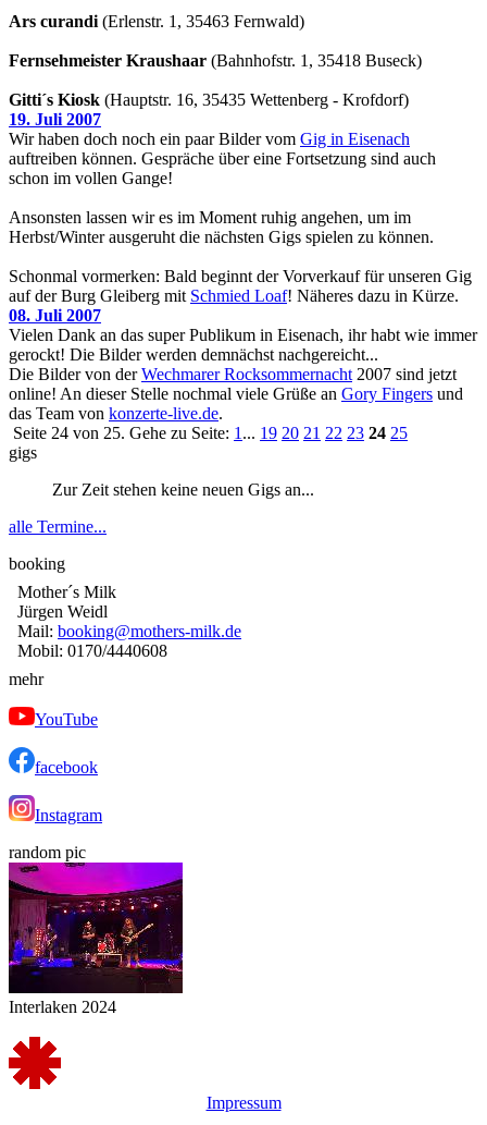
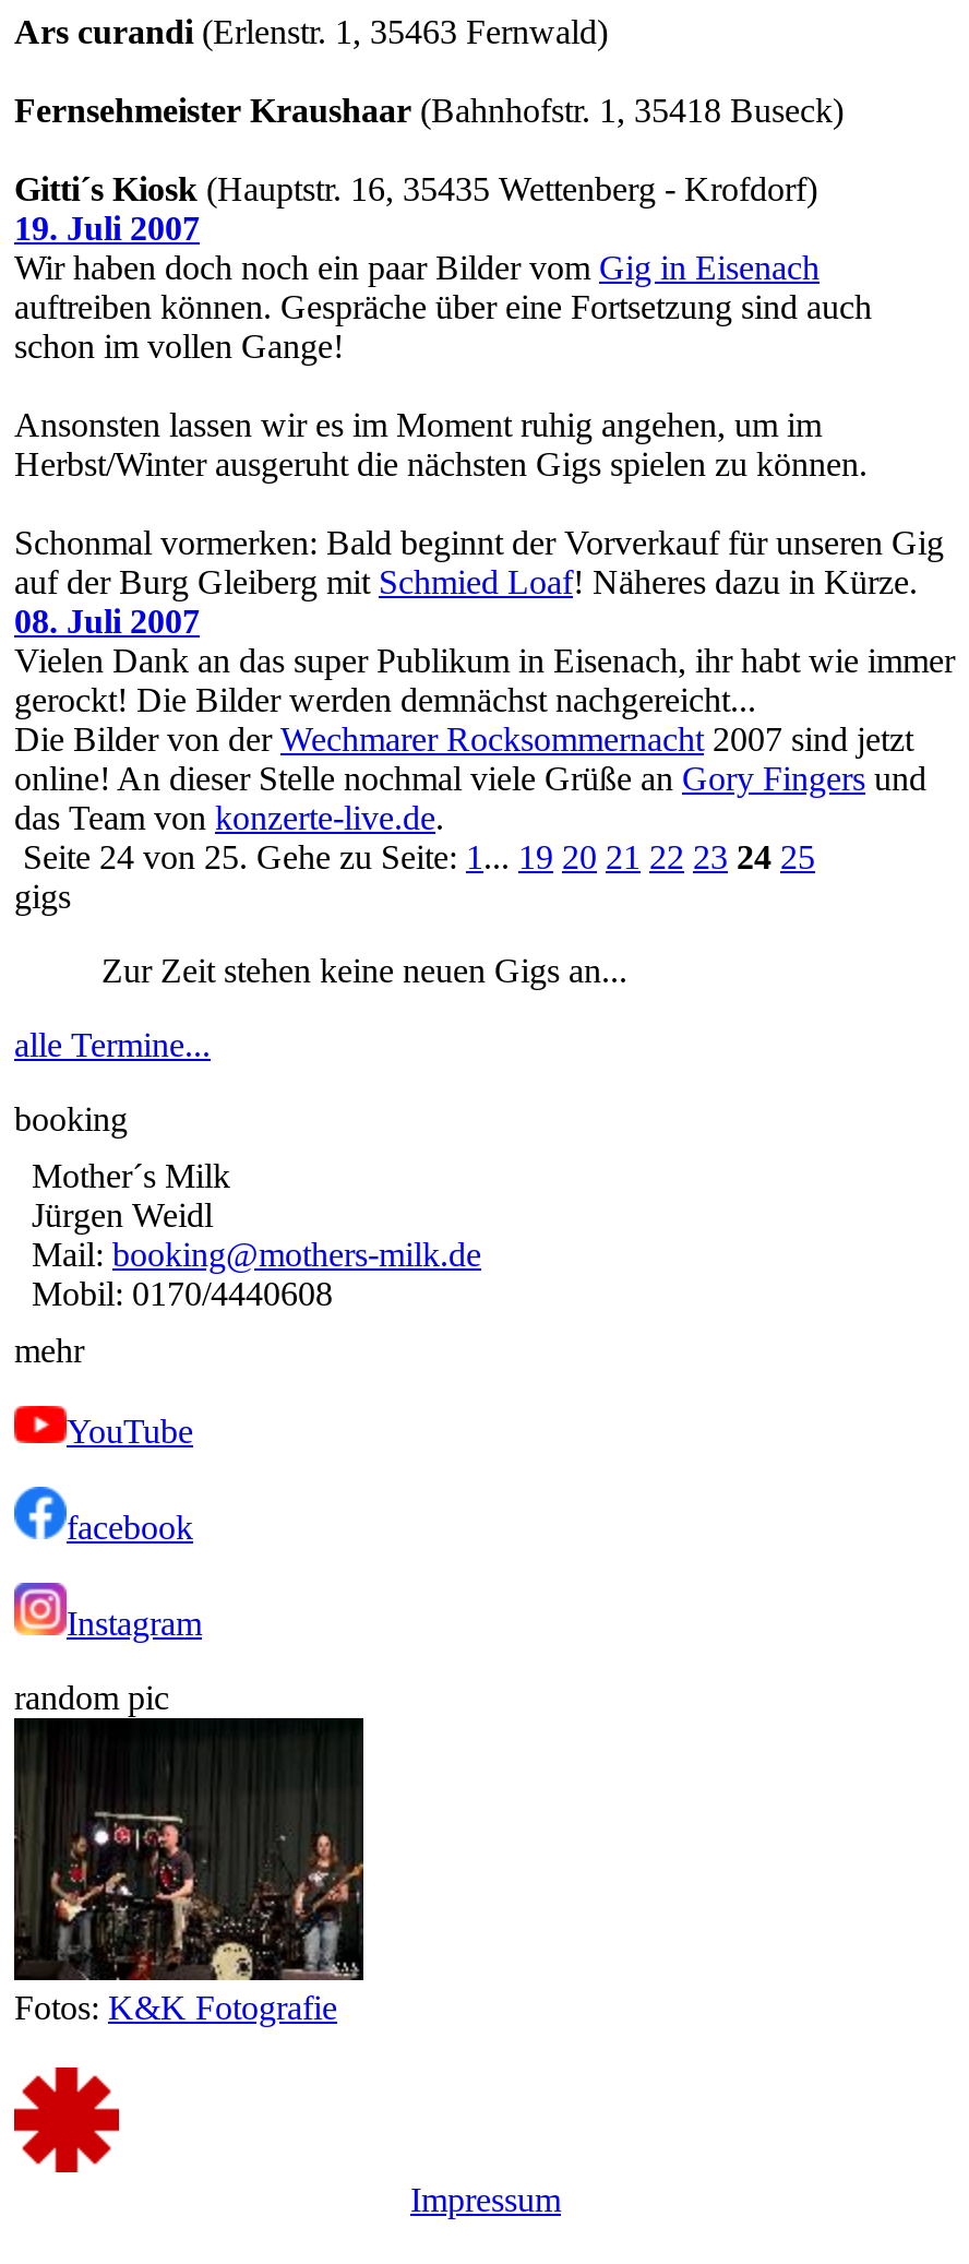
[8,861,184,1016] [image] | Interlaken 2024 -> [12,1716,366,2026] [image] | Fotos: K&K Fotografie

